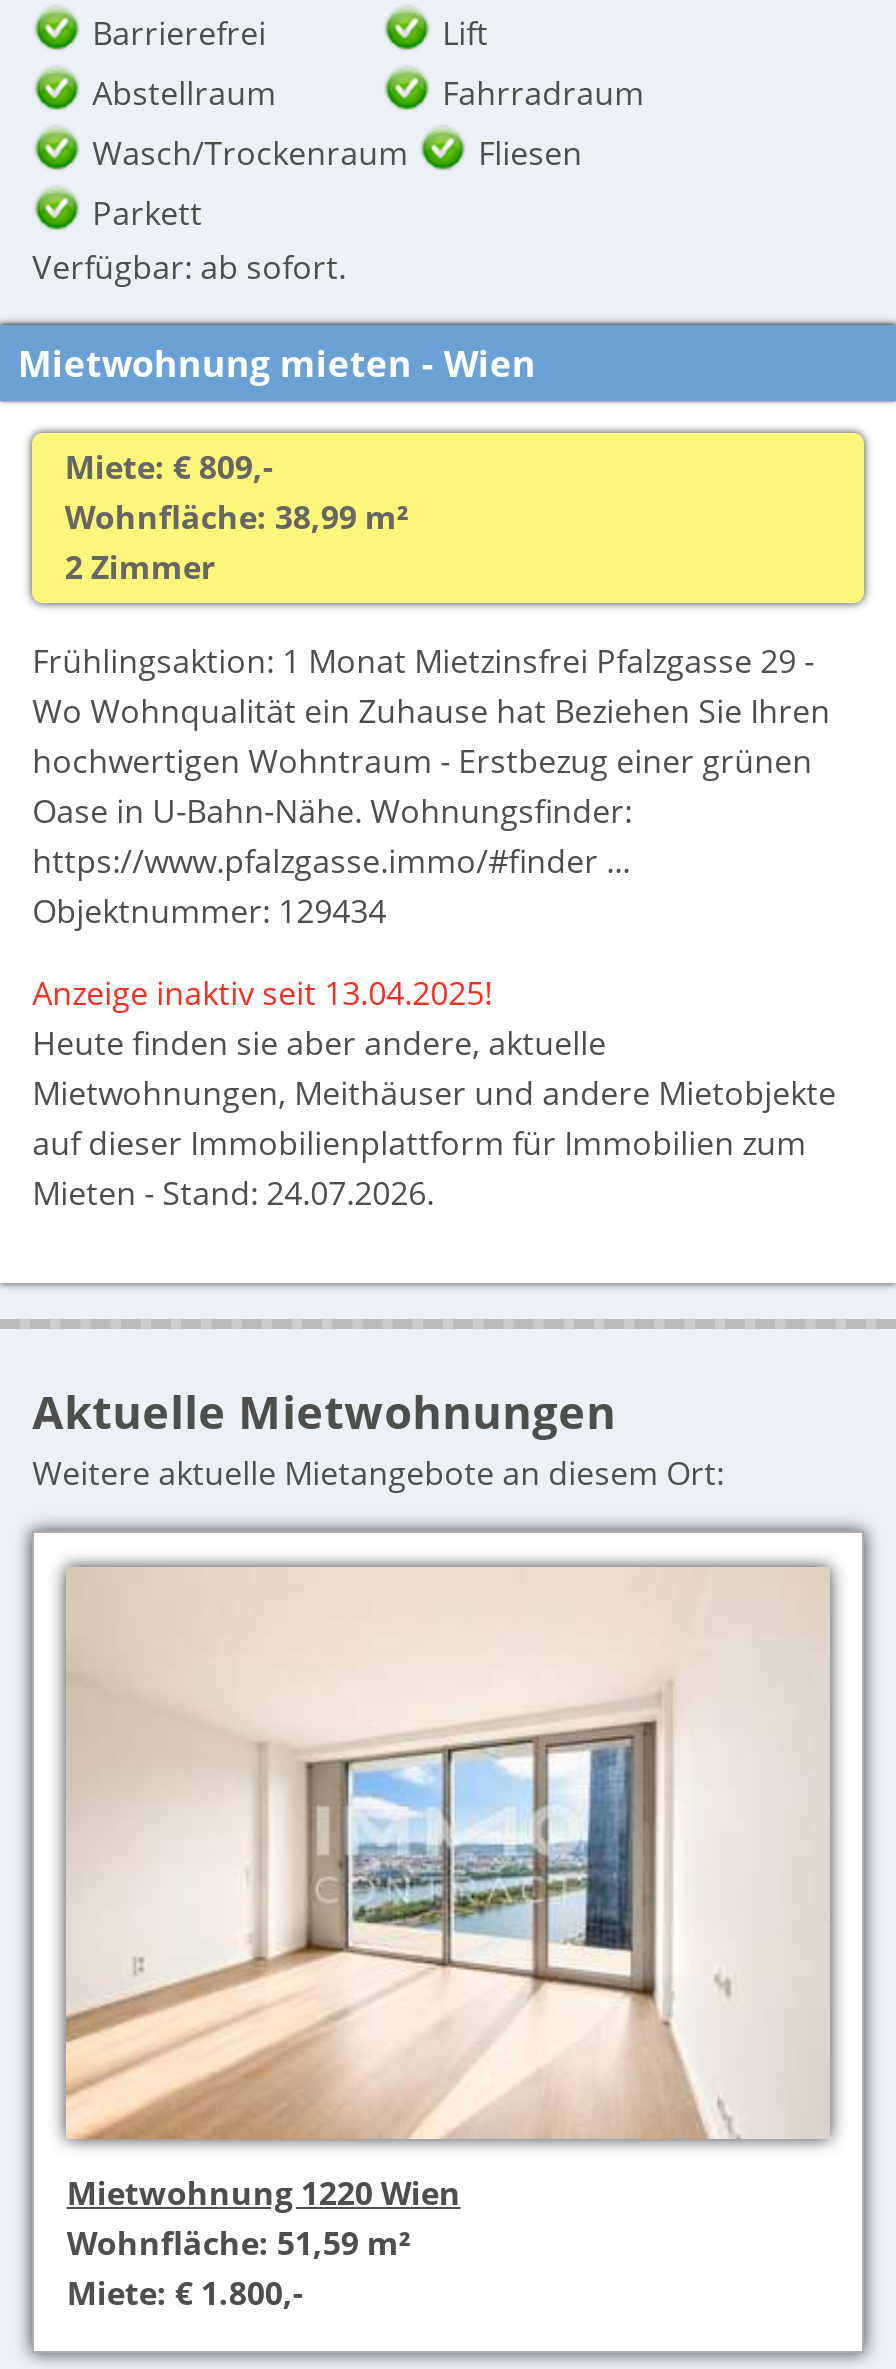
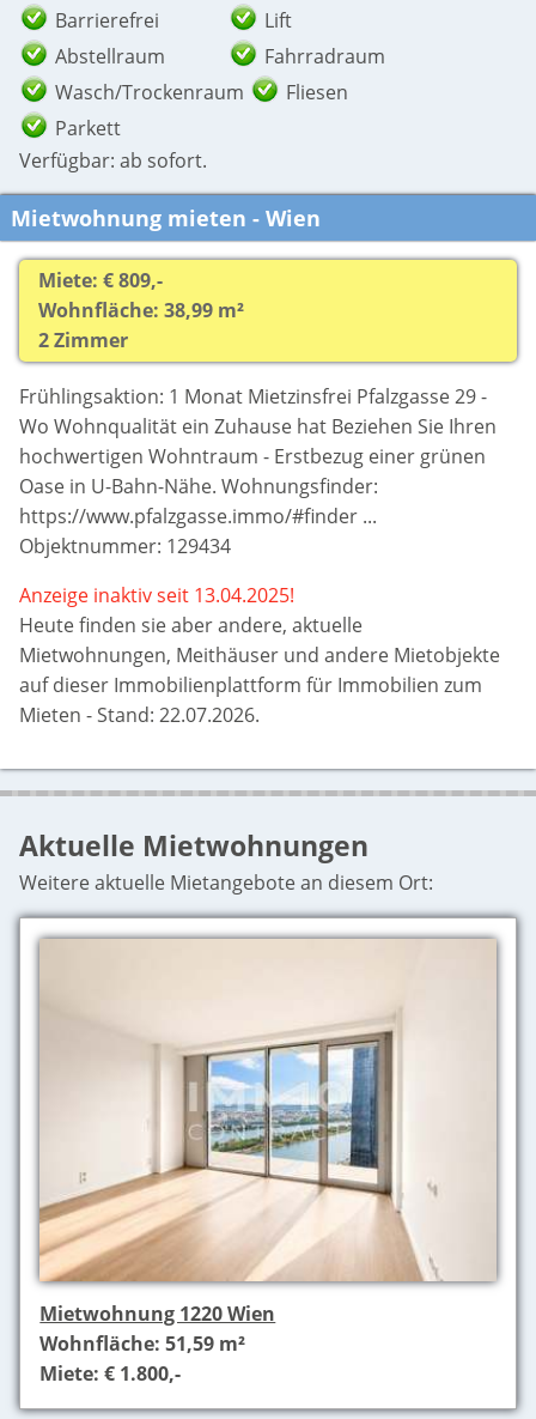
[32,1170,434,1214] Mieten - Stand: 24.07.2026. -> [19,701,260,728] Mieten - Stand: 22.07.2026.

